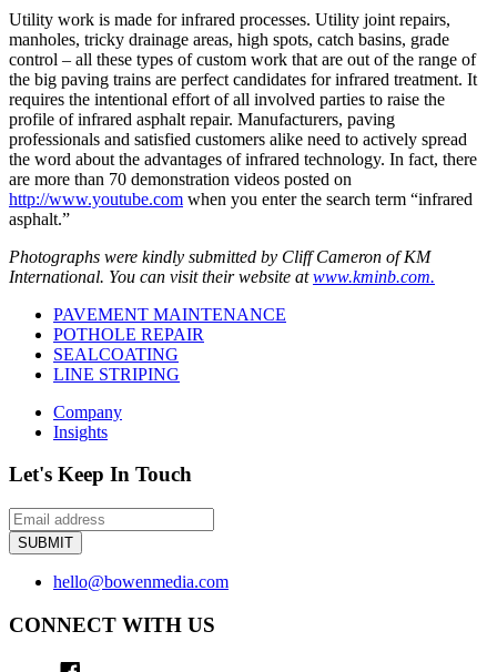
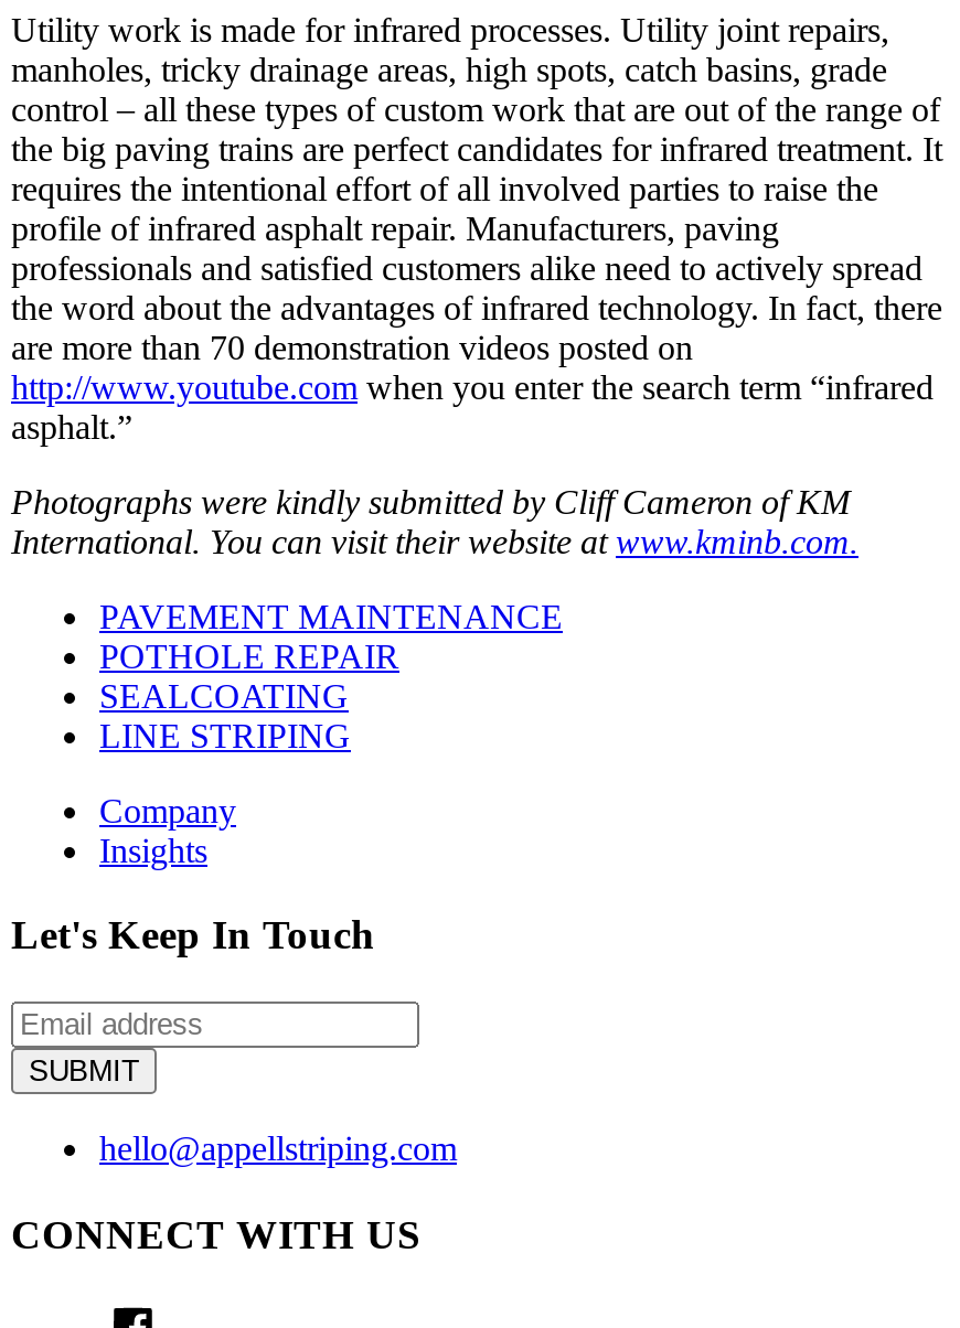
[53,572,229,591] hello@bowenmedia.com -> [99,1129,457,1167] hello@appellstriping.com

